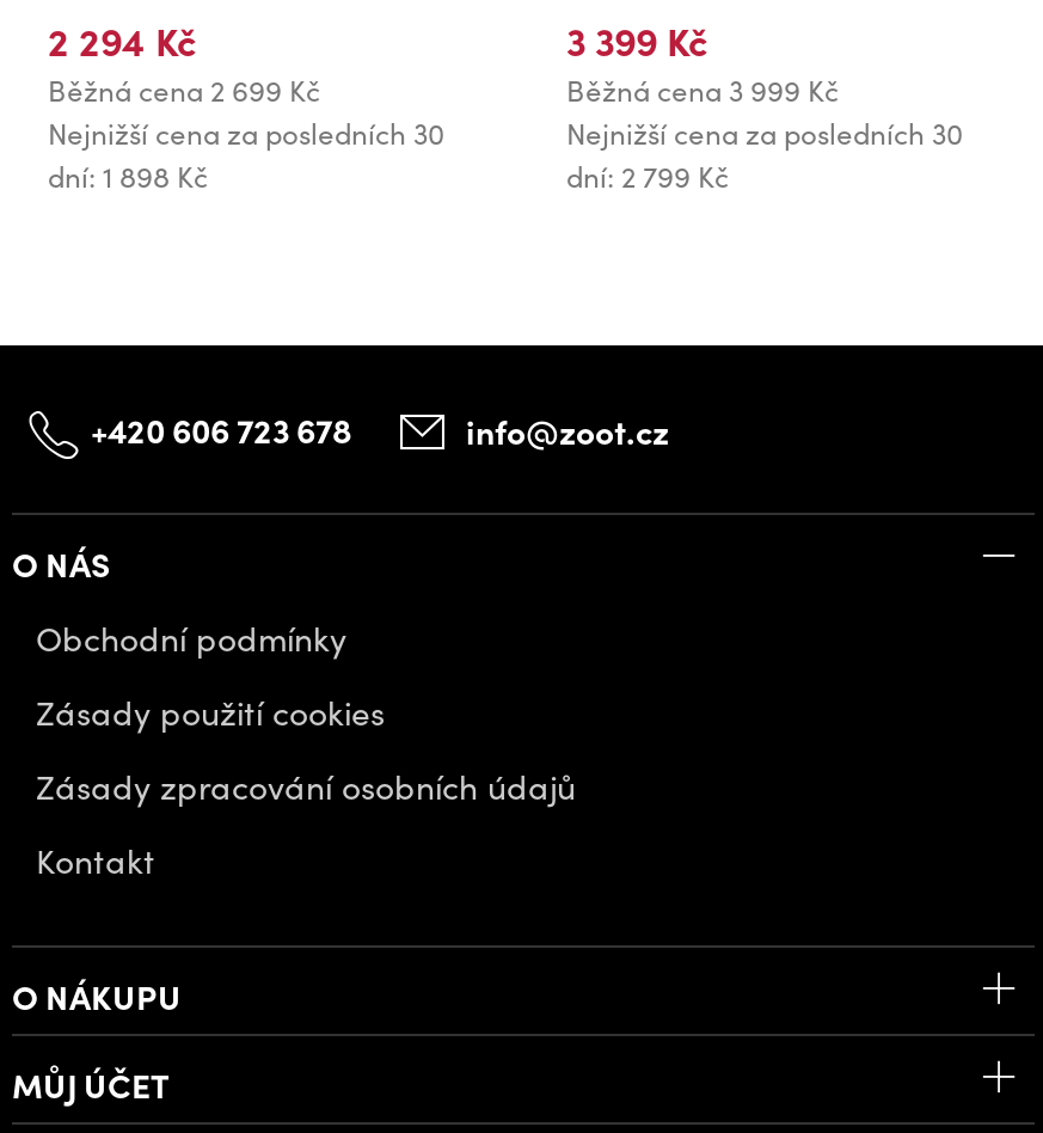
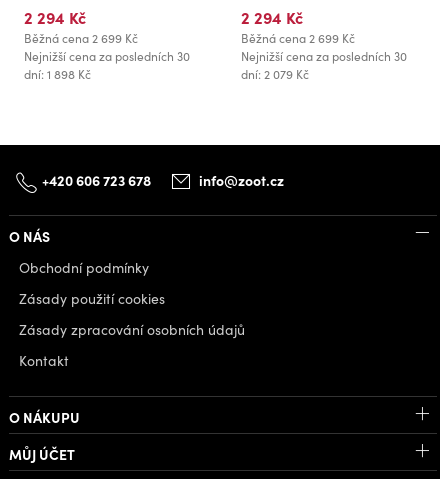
[566,13,707,65] 3 399 Kč -> [241,6,303,28] 2 294 Kč
[566,70,839,108] Běžná cena 3 999 Kč -> [241,30,355,46] Běžná cena 2 699 Kč
[566,156,729,194] dní: 2 799 Kč -> [241,66,309,82] dní: 2 079 Kč

